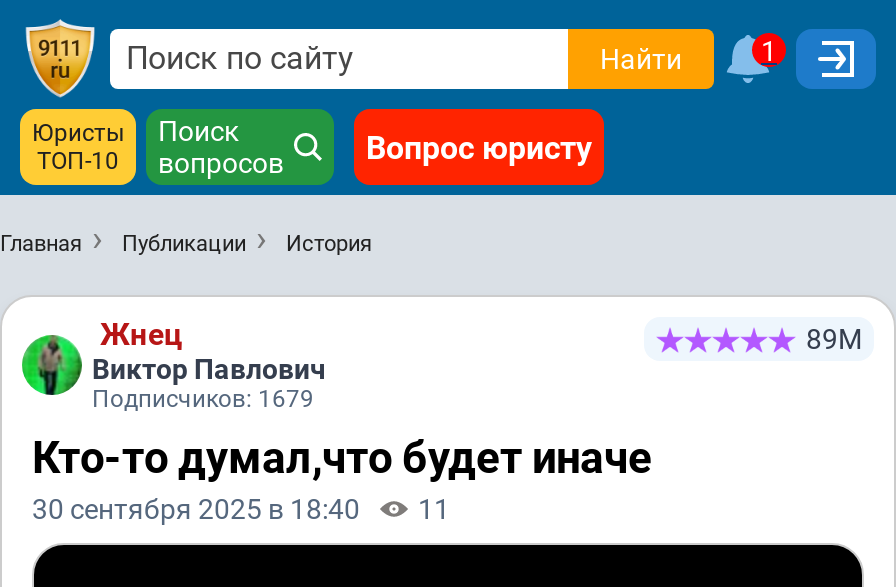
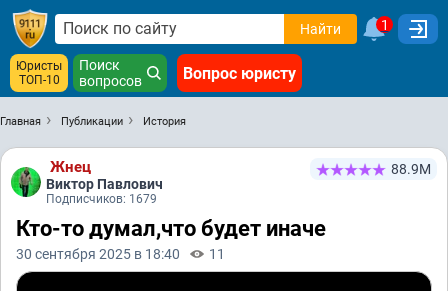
[806,323,862,355] 89М -> [391,161,431,177] 88.9М

